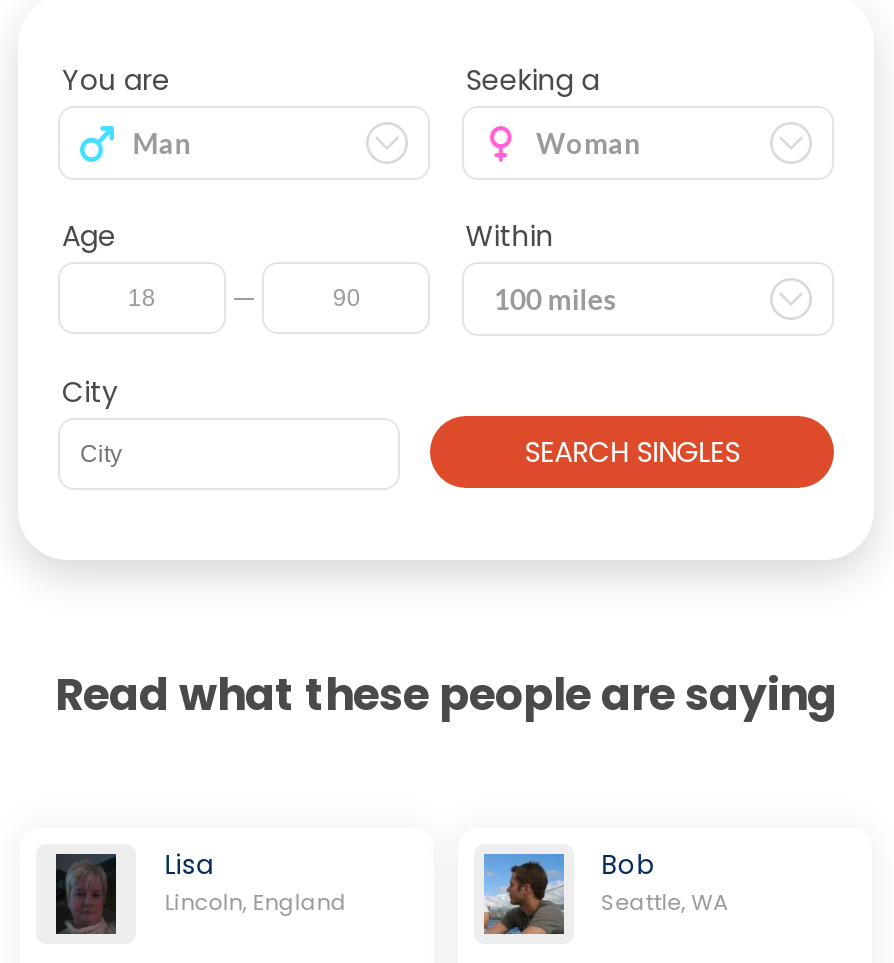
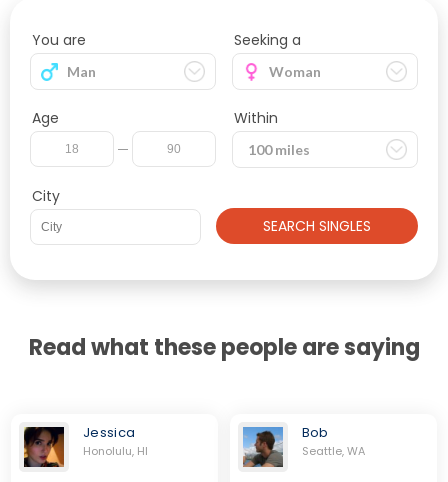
[46,845,346,934] [image] | Lisa | Lincoln, England -> [23,423,148,468] [image] | Jessica | Honolulu, HI

